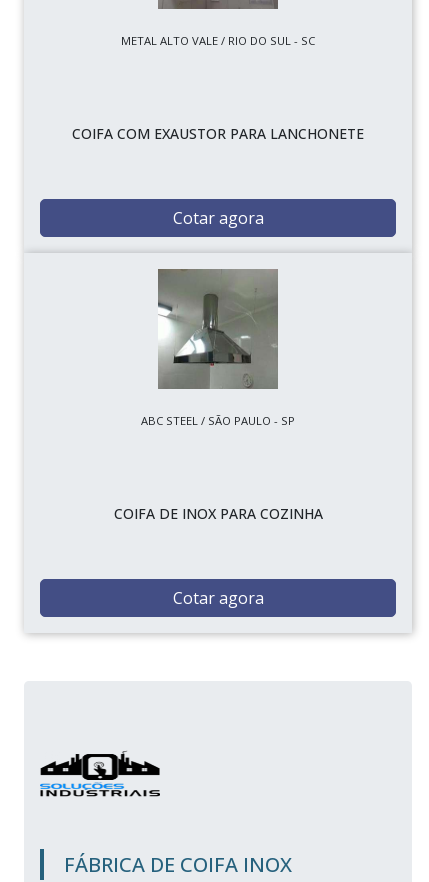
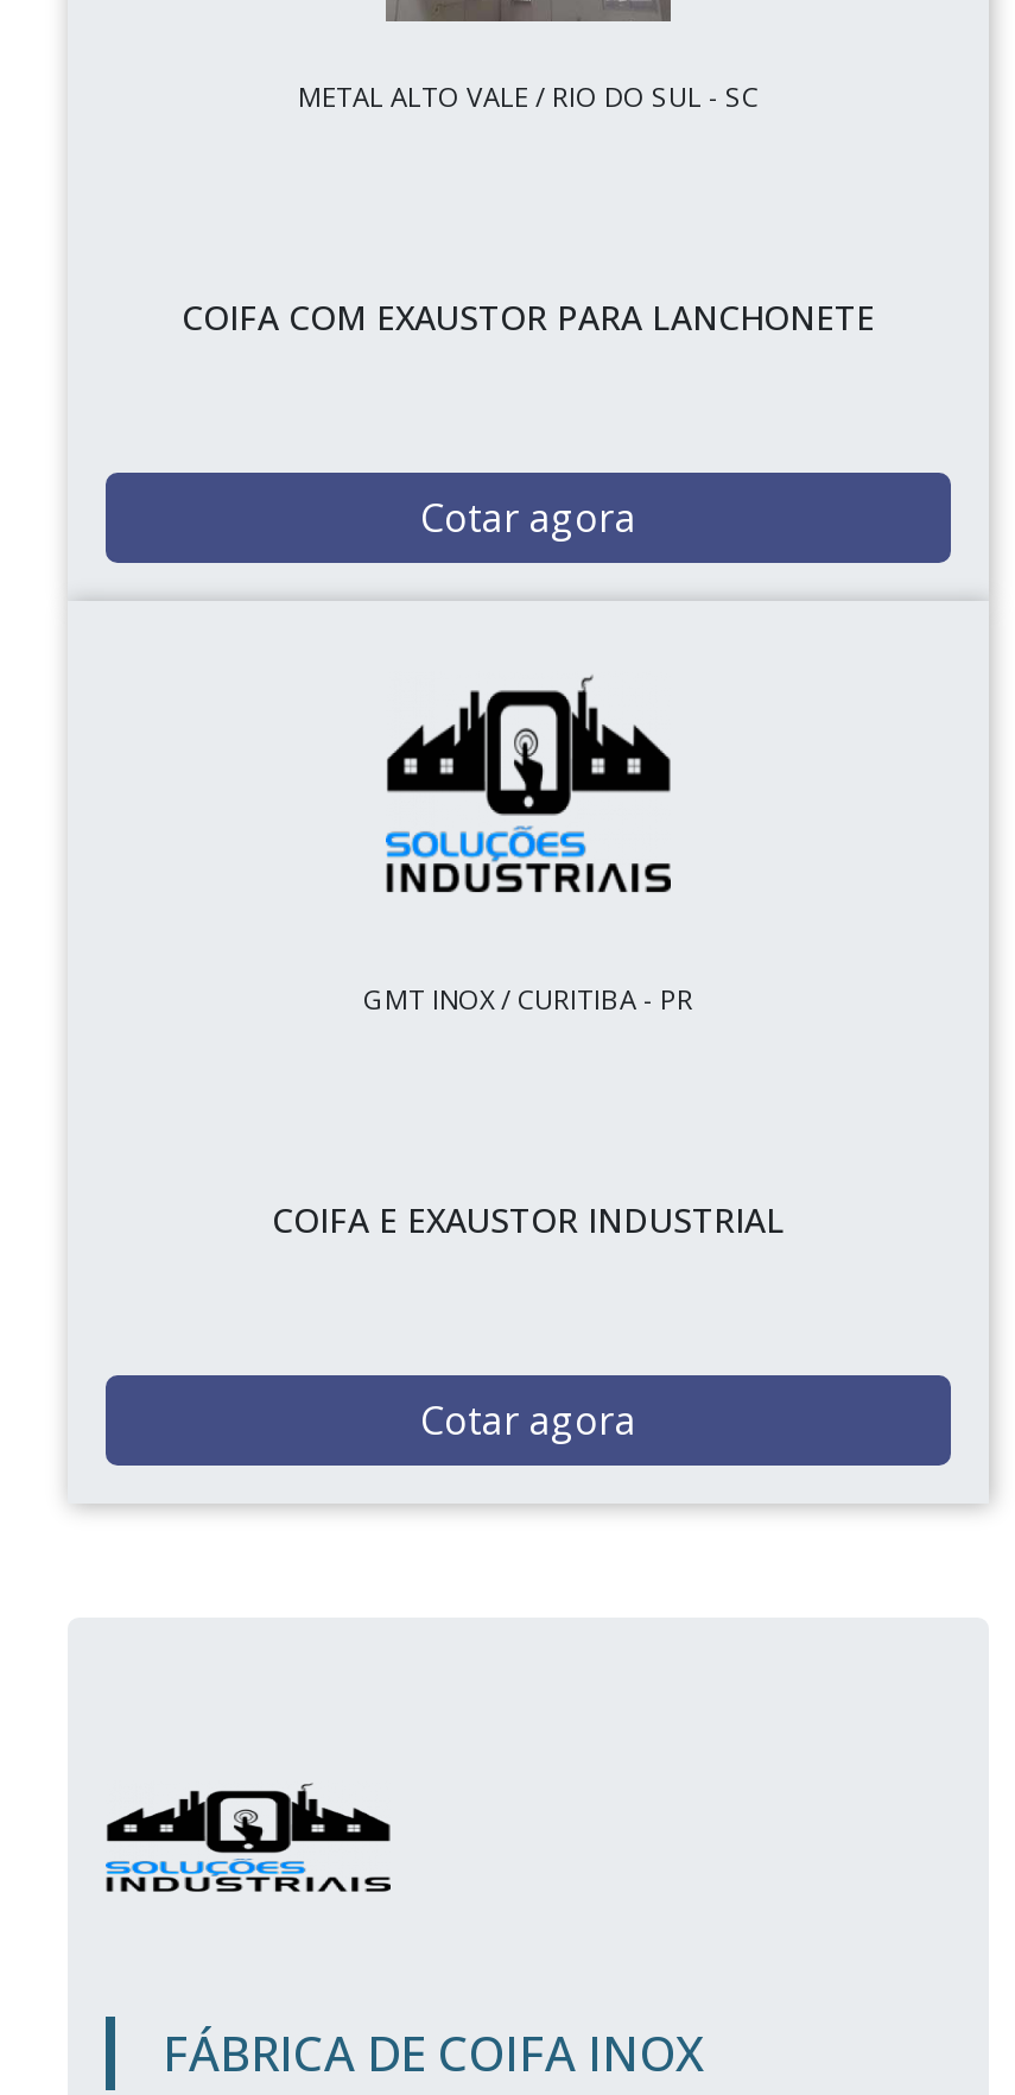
[141,268,295,428] [image] | ABC STEEL / SÃO PAULO - SP -> [363,639,693,1017] [image] | GMT INOX / CURITIBA - PR
[113,504,322,523] COIFA DE INOX PARA COZINHA -> [272,1197,785,1242] COIFA E EXAUSTOR INDUSTRIAL

